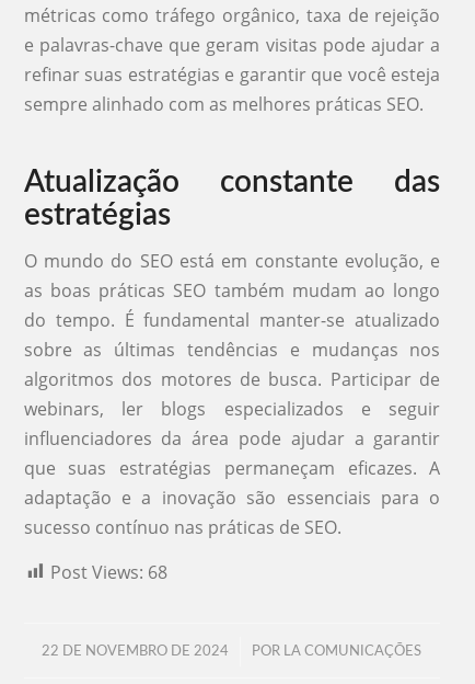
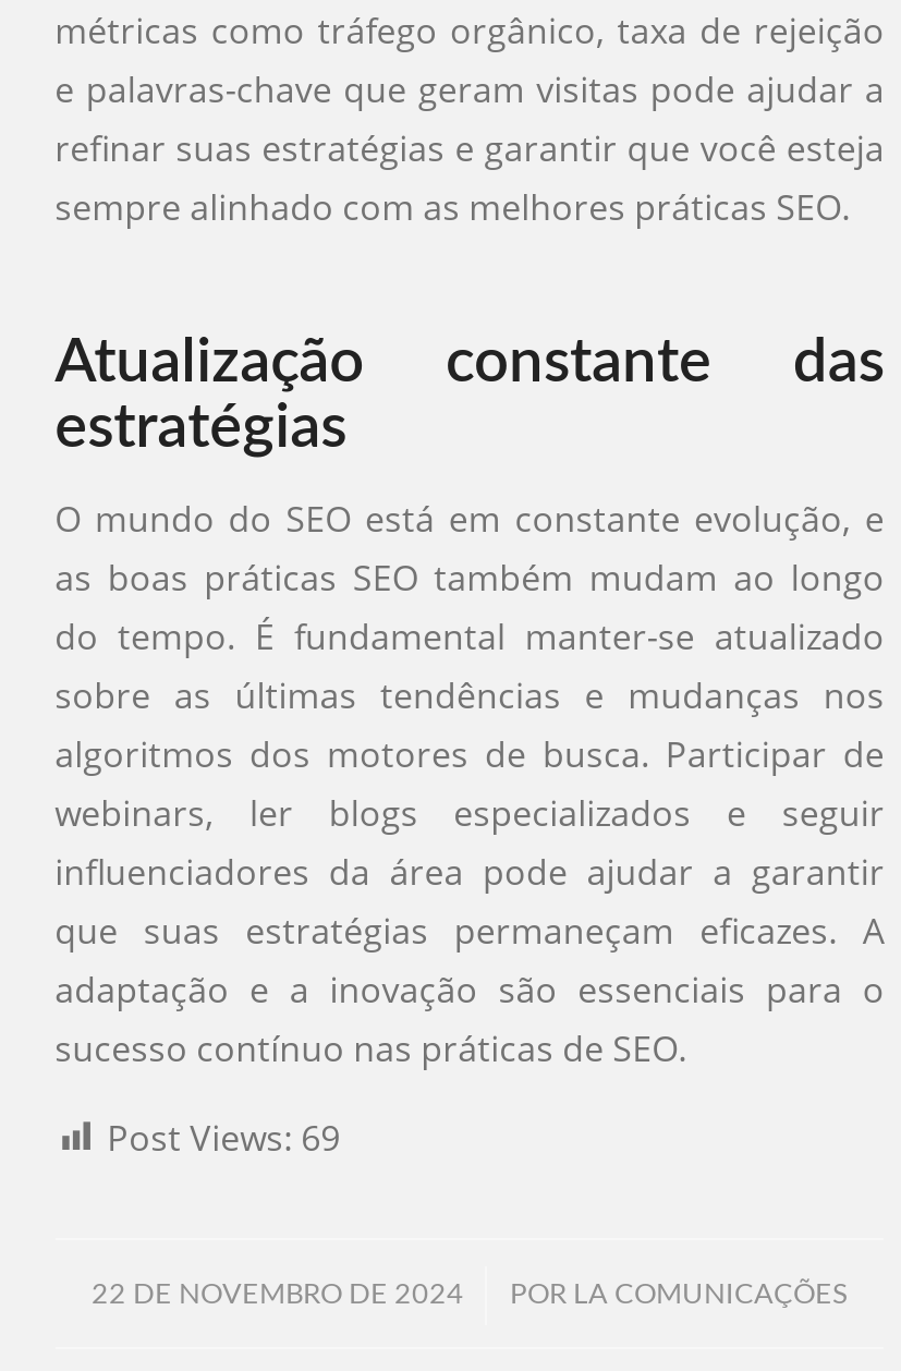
[50,560,167,584] Post Views: 68 -> [107,1113,340,1161] Post Views: 69

